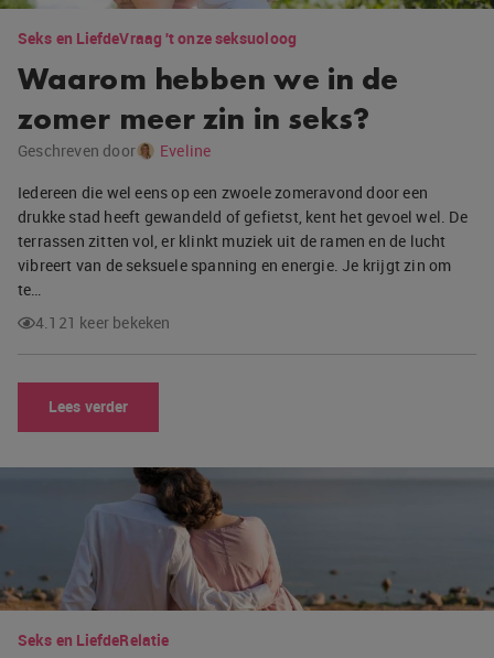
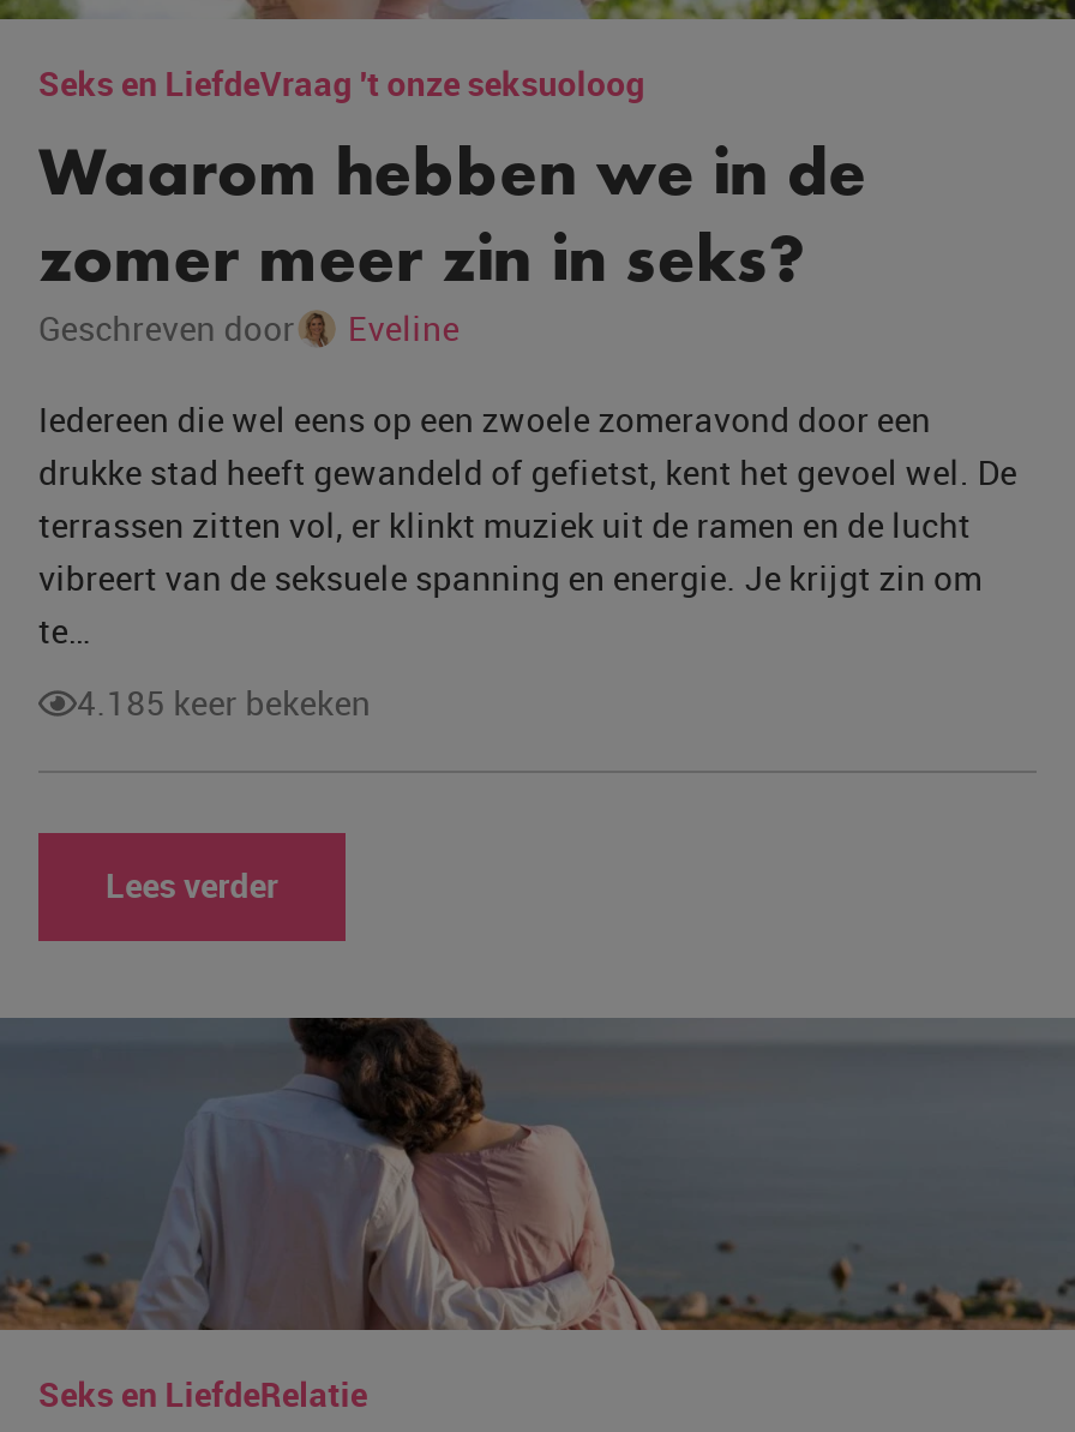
[35,312,170,333] 4.121 keer bekeken -> [77,679,371,725] 4.185 keer bekeken

